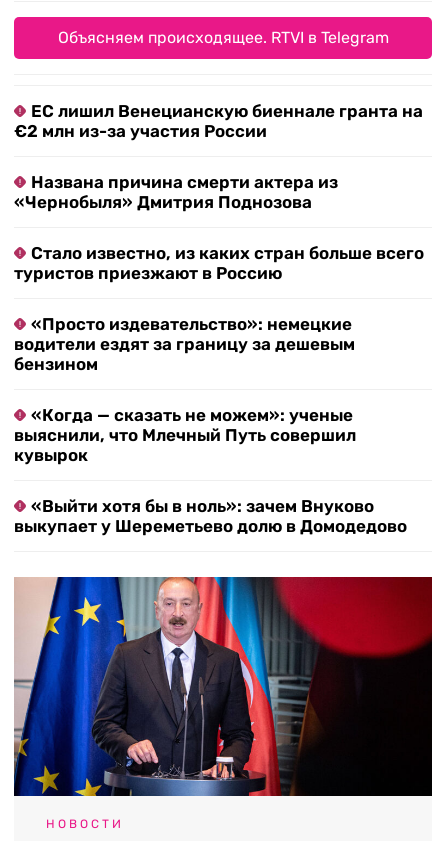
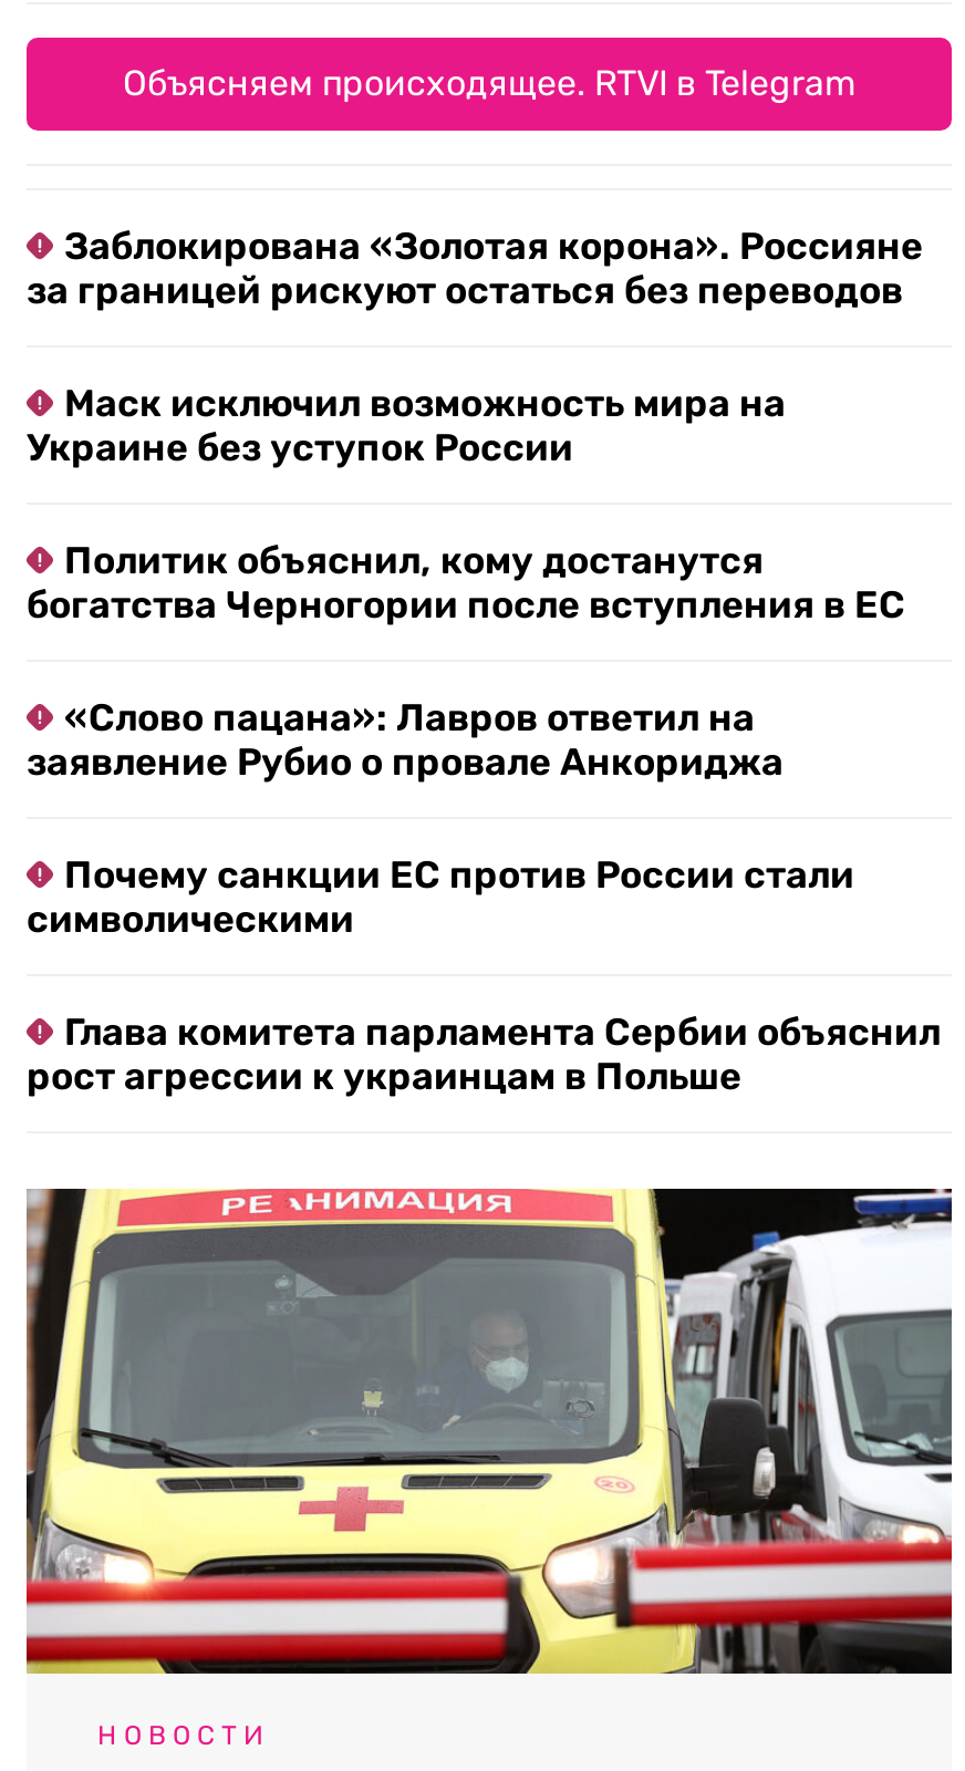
[14,101,423,141] ЕС лишил Венецианскую биеннале гранта на | €2 млн из-за участия России -> [27,224,923,312] Заблокирована «Золотая корона». Россияне | за границей рискуют остаться без переводов
[14,172,338,212] Названа причина смерти актера из | «Чернобыля» Дмитрия Поднозова -> [27,381,786,470] Маск исключил возможность мира на | Украине без уступок России
[14,243,424,283] Стало известно, из каких стран больше всего | туристов приезжают в Россию -> [27,538,905,627] Политик объяснил, кому достанутся | богатства Черногории после вступления в ЕС
[14,314,355,374] «Просто издевательство»: немецкие | водители ездят за границу за дешевым | бензином -> [27,695,784,784] «Слово пацана»: Лавров ответил на | заявление Рубио о провале Анкориджа
[14,405,356,465] «Когда — сказать не можем»: ученые | выяснили, что Млечный Путь совершил | кувырок -> [27,853,854,941] Почему санкции ЕС против России стали | символическими
[14,496,407,536] «Выйти хотя бы в ноль»: зачем Внуково | выкупает у Шереметьево долю в Домодедово -> [27,1010,941,1098] Глава комитета парламента Сербии объяснил | рост агрессии к украинцам в Польше
[13,576,433,797] [image] -> [24,1189,954,1676] [image]

